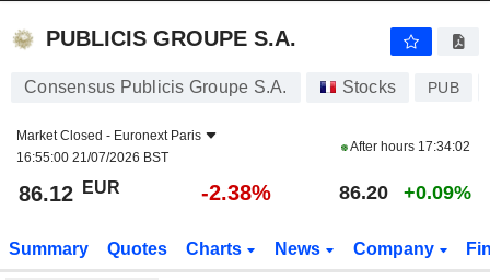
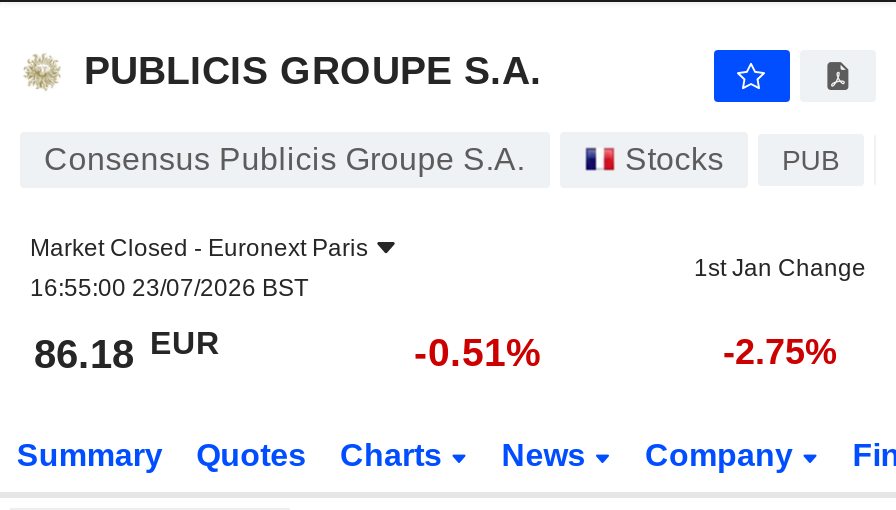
[347,139,470,154] After hours 17:34:02 -> [694,254,866,282] 1st Jan Change
[16,150,168,165] 16:55:00 21/07/2026 BST -> [30,274,308,302] 16:55:00 23/07/2026 BST
[19,178,471,206] 86.12 EUR | -2.38% | 86.20 | +0.09% -> [34,325,837,376] 86.18 EUR | -0.51% | -2.75%

